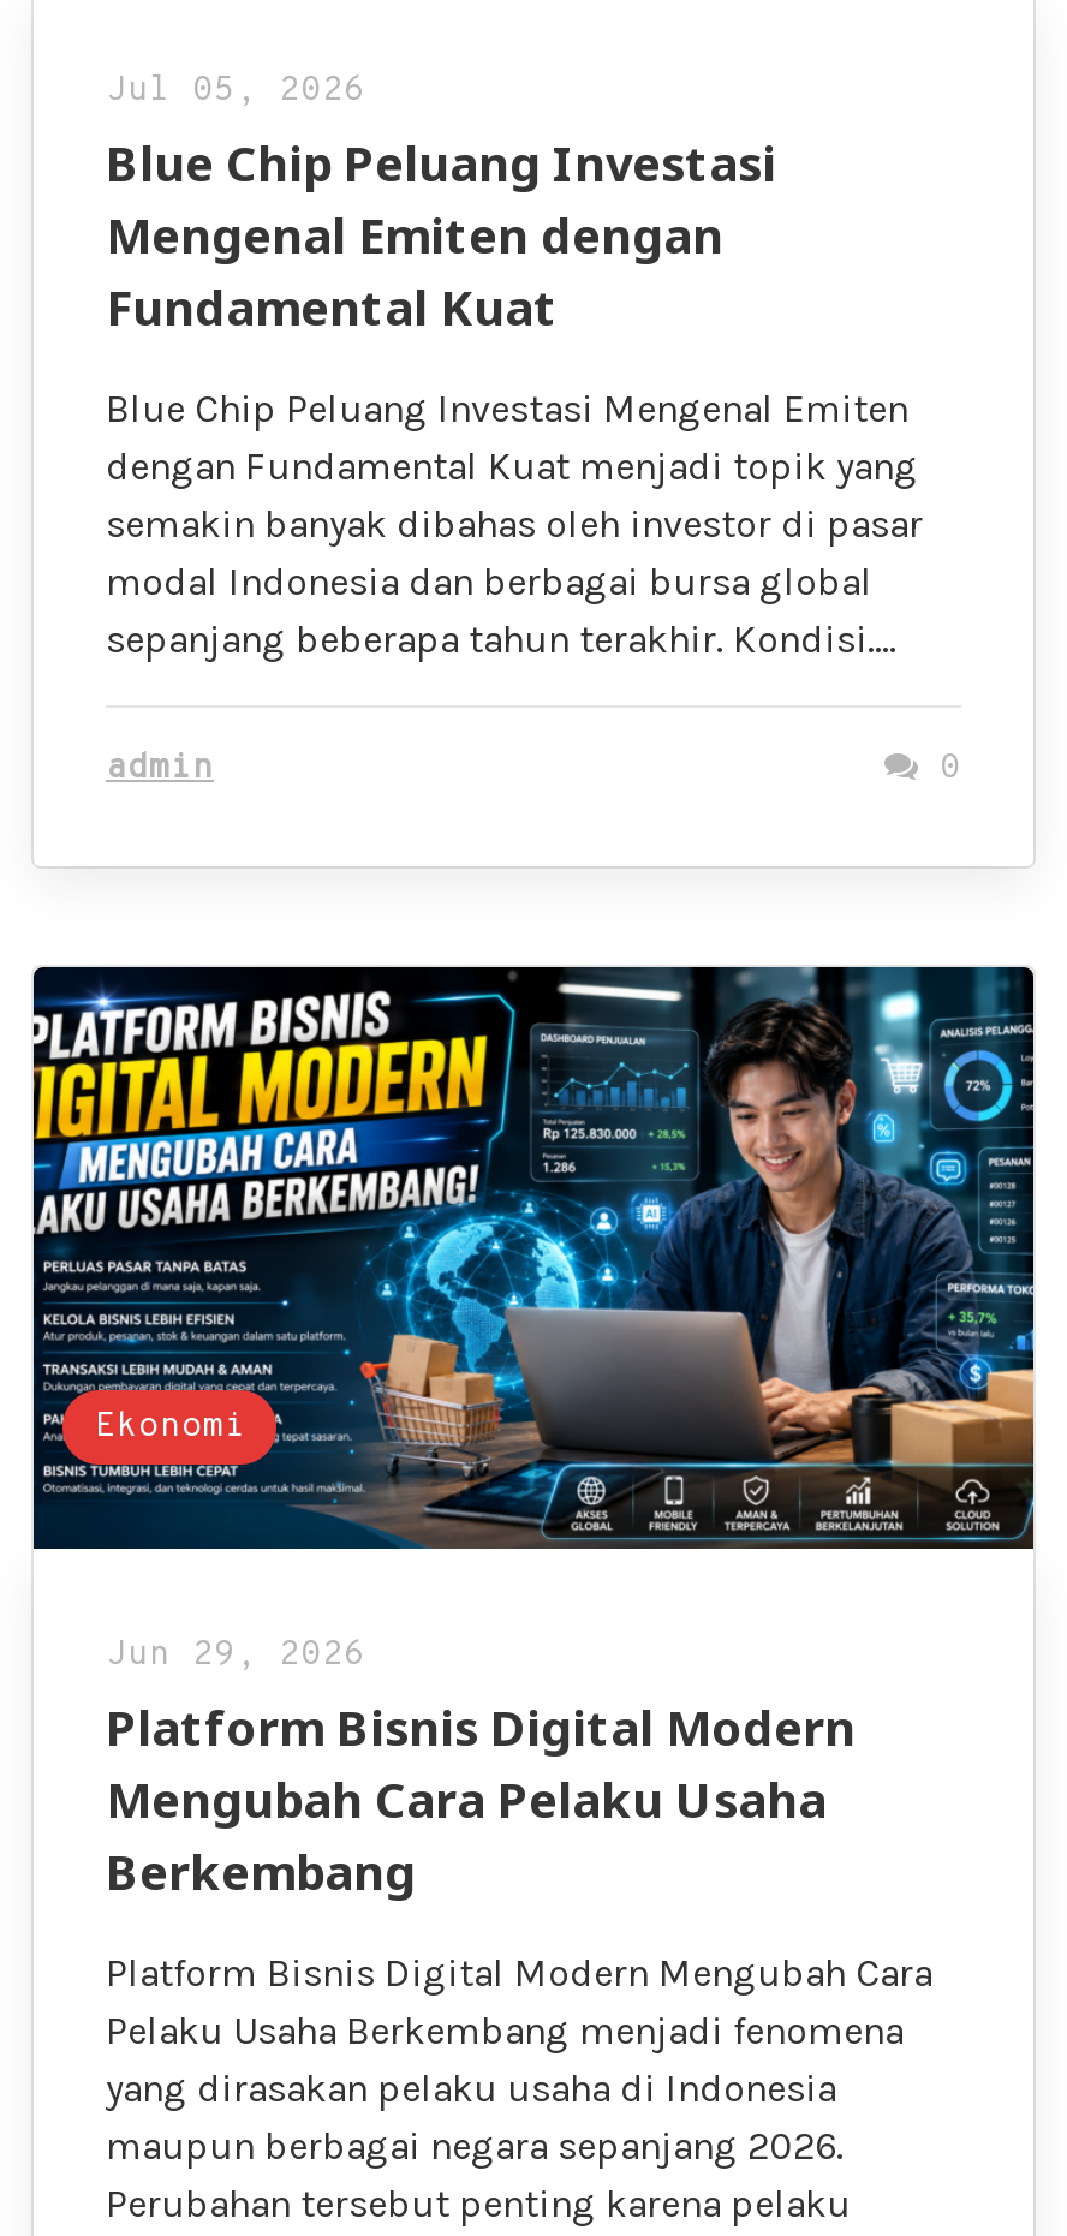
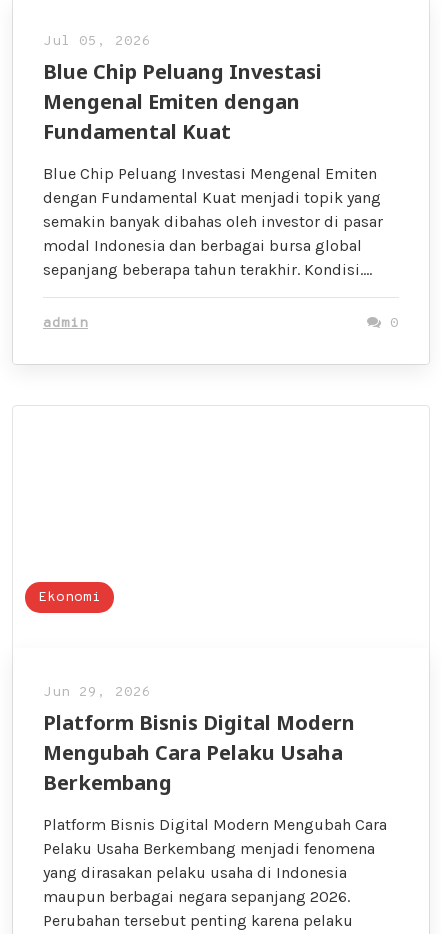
[31,965,1036,1551] [image] -> none

